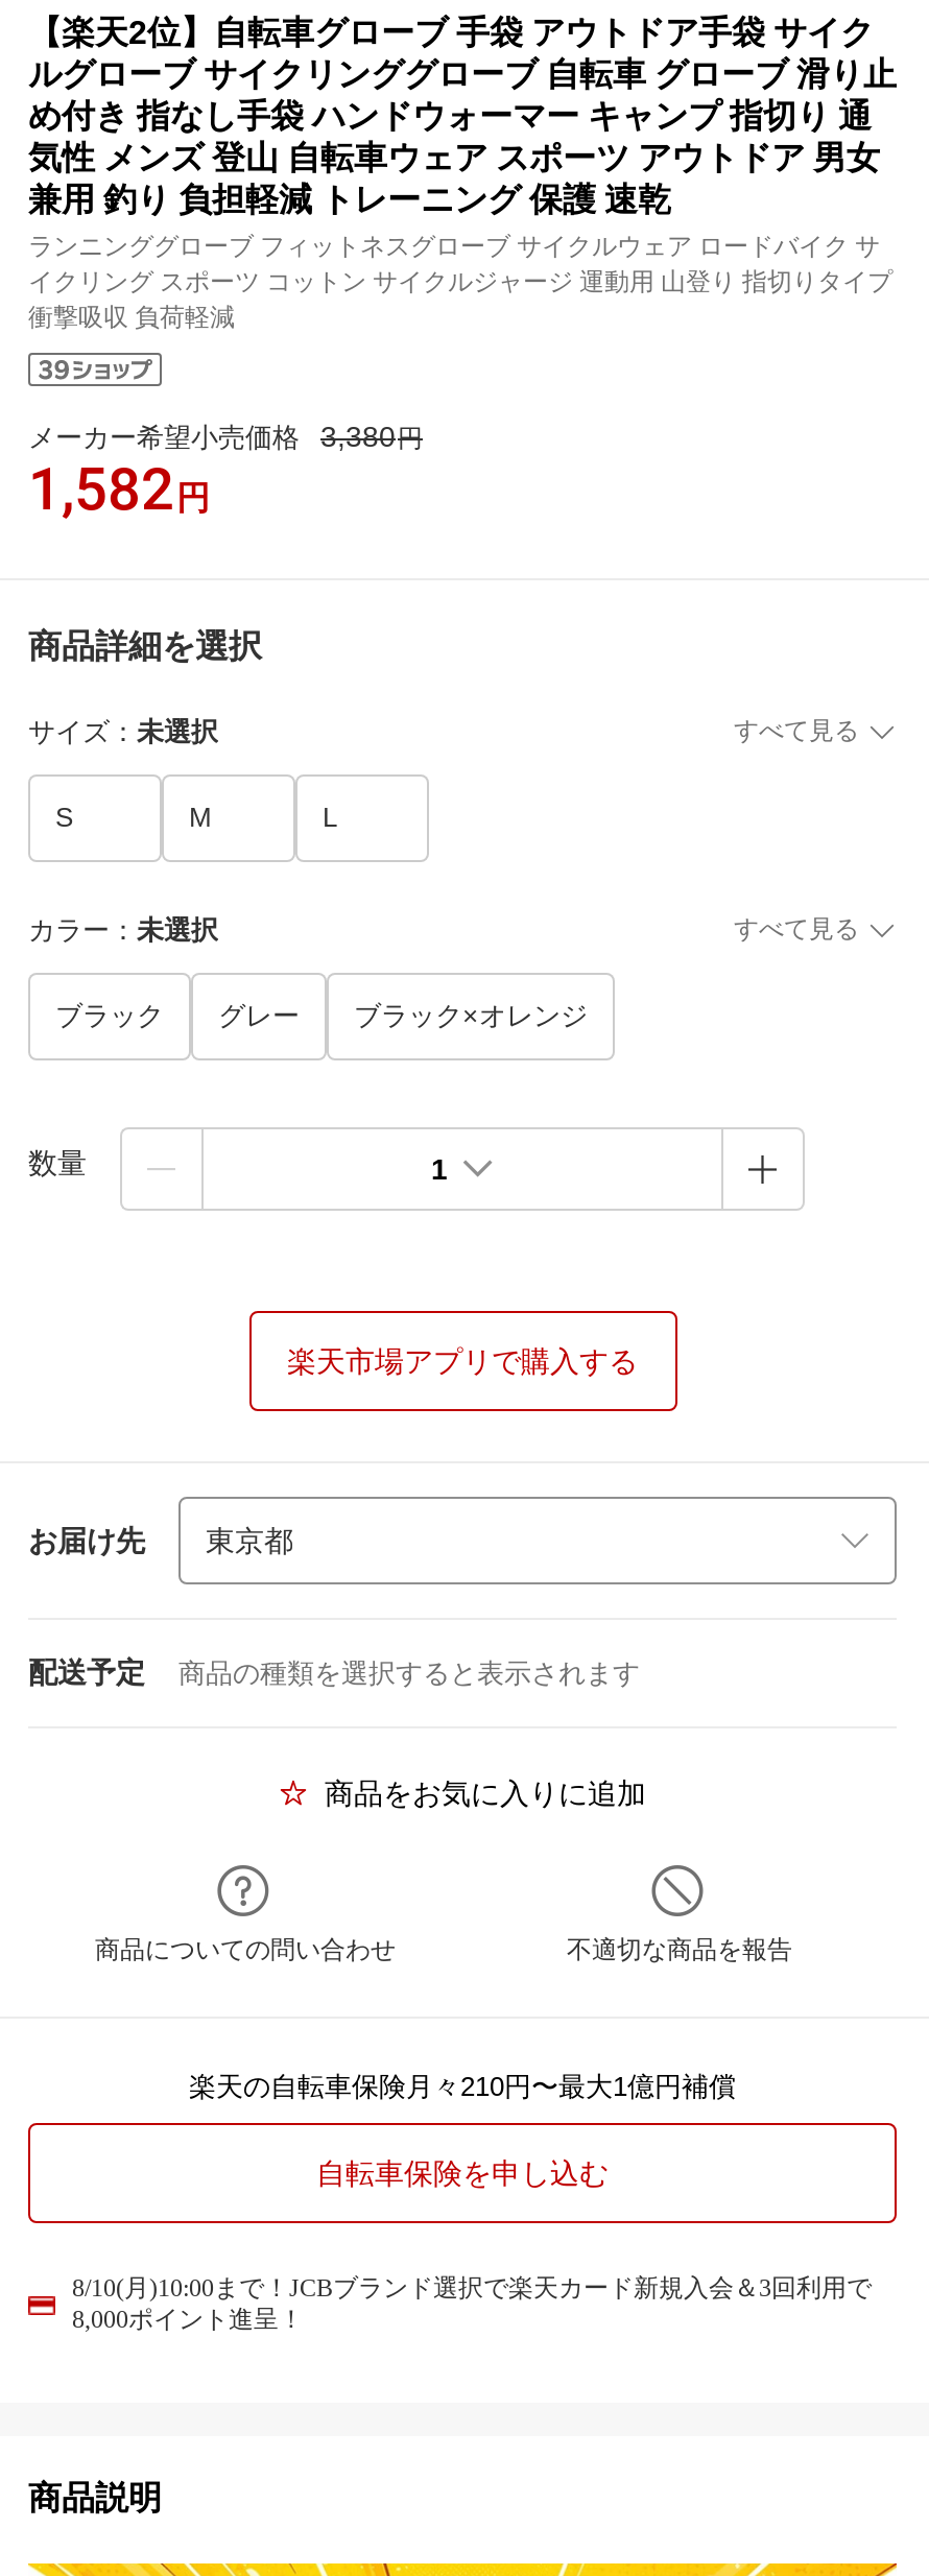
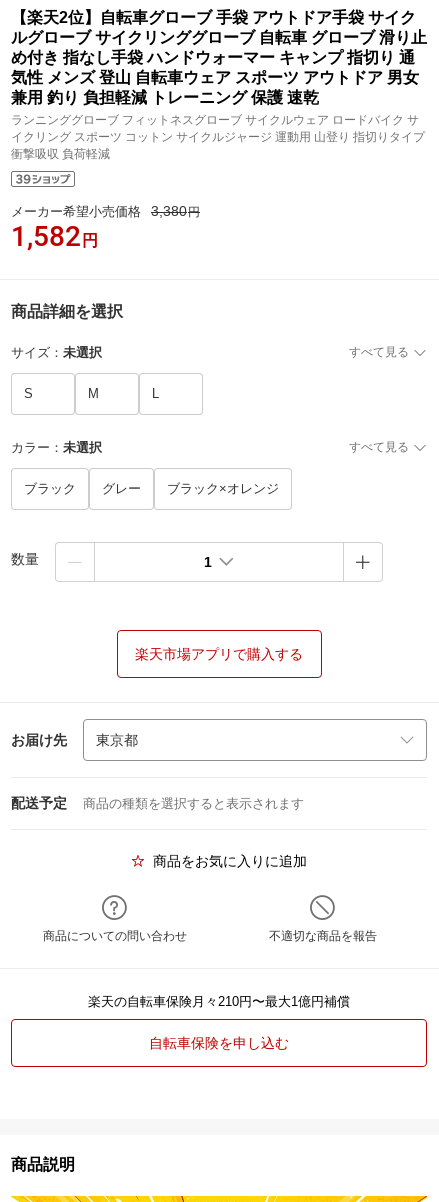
[72,2273,872,2334] 8/10(月)10:00まで！JCBブランド選択で楽天カード新規入会＆3回利用で | 8,000ポイント進呈！ -> none

